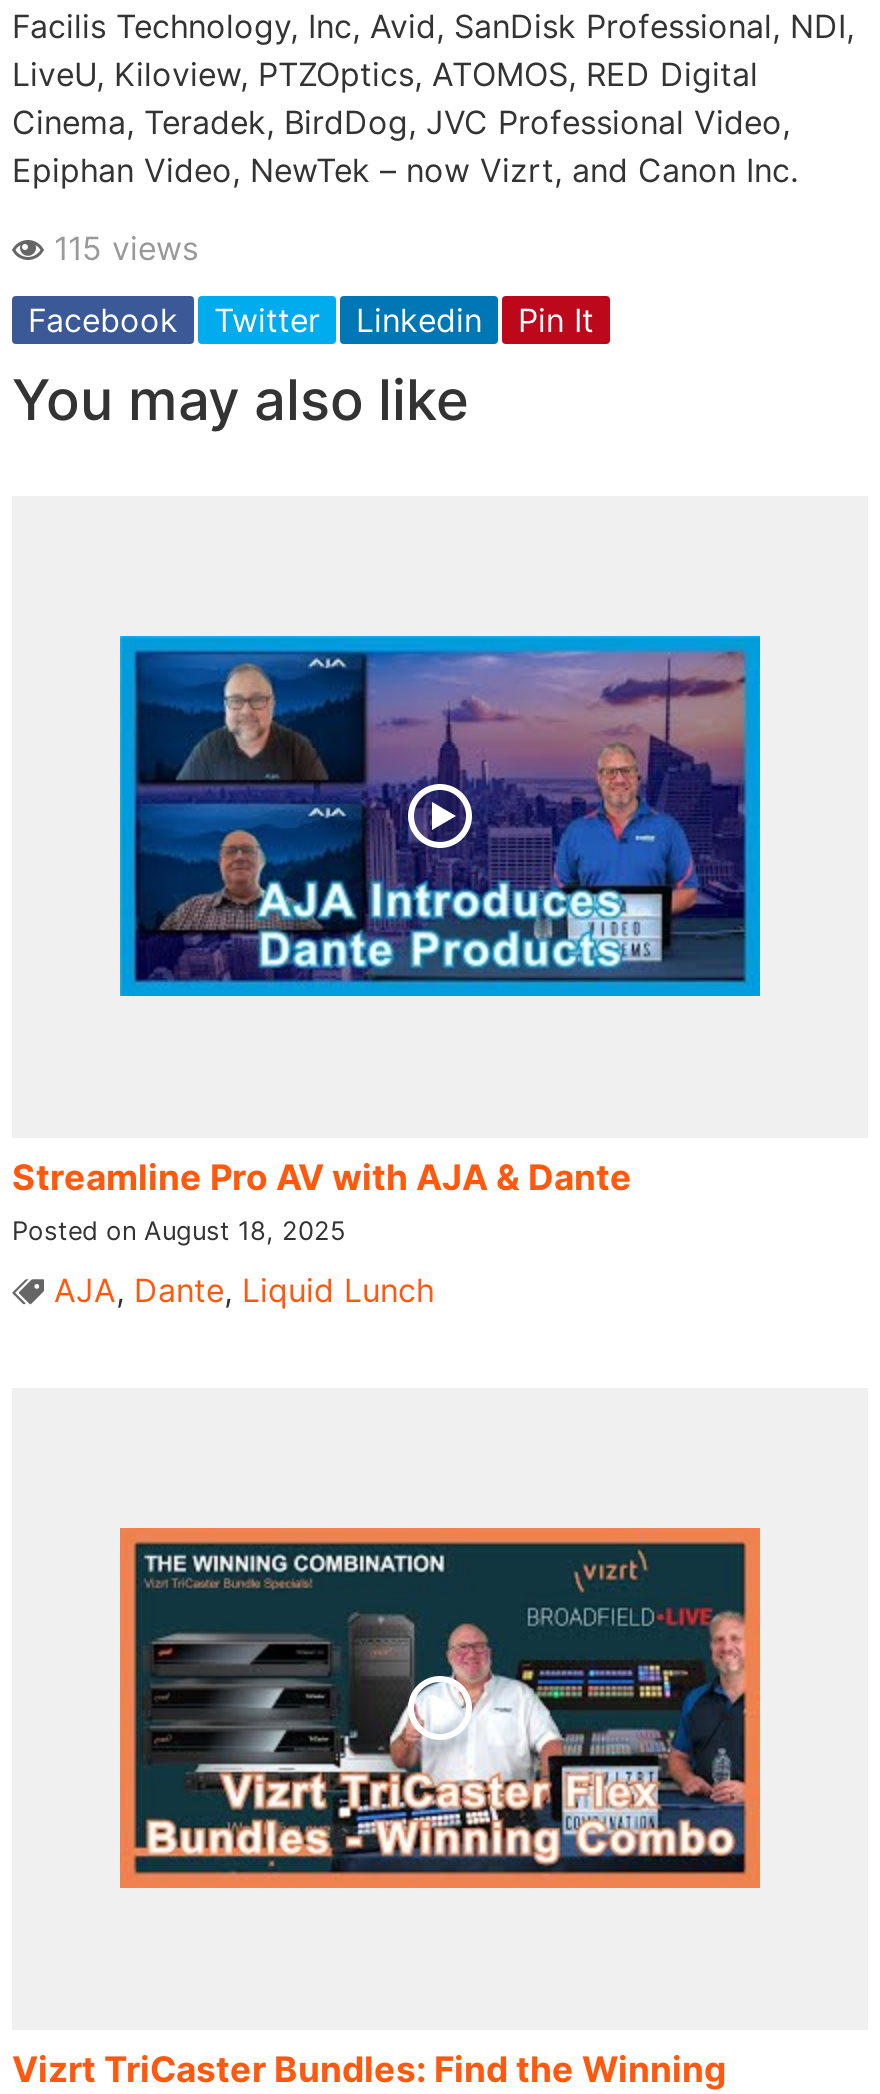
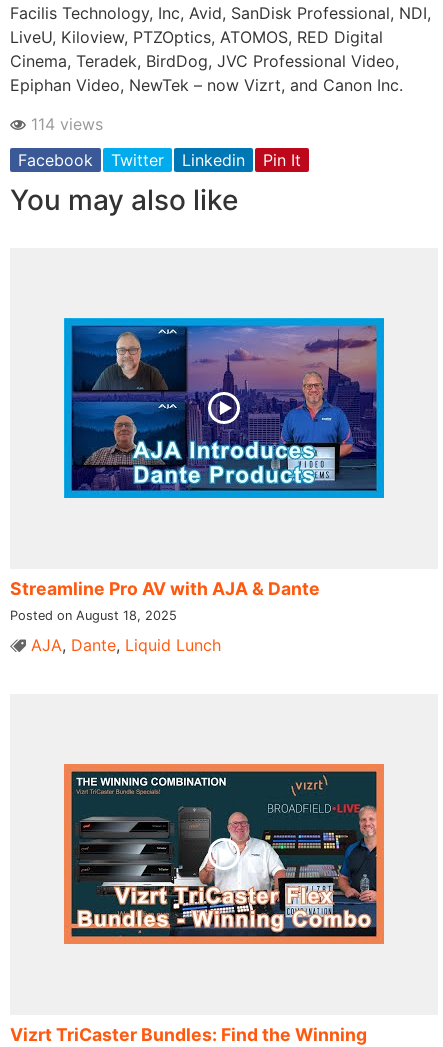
[44,227,198,267] 115 views -> [26,114,103,134] 114 views

